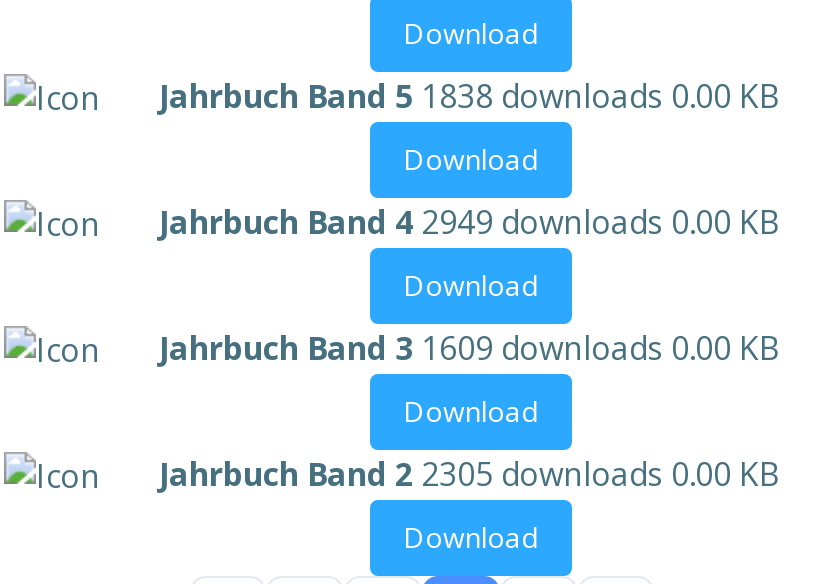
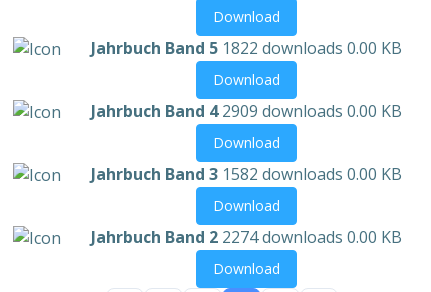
[159,74,781,118] Jahrbuch Band 5 1838 downloads 0.00 KB -> [90,37,401,59] Jahrbuch Band 5 1822 downloads 0.00 KB
[159,200,781,244] Jahrbuch Band 4 2949 downloads 0.00 KB -> [90,100,401,122] Jahrbuch Band 4 2909 downloads 0.00 KB
[159,326,781,370] Jahrbuch Band 3 1609 downloads 0.00 KB -> [90,163,401,185] Jahrbuch Band 3 1582 downloads 0.00 KB
[159,452,781,496] Jahrbuch Band 2 2305 downloads 0.00 KB -> [90,226,401,248] Jahrbuch Band 2 2274 downloads 0.00 KB

